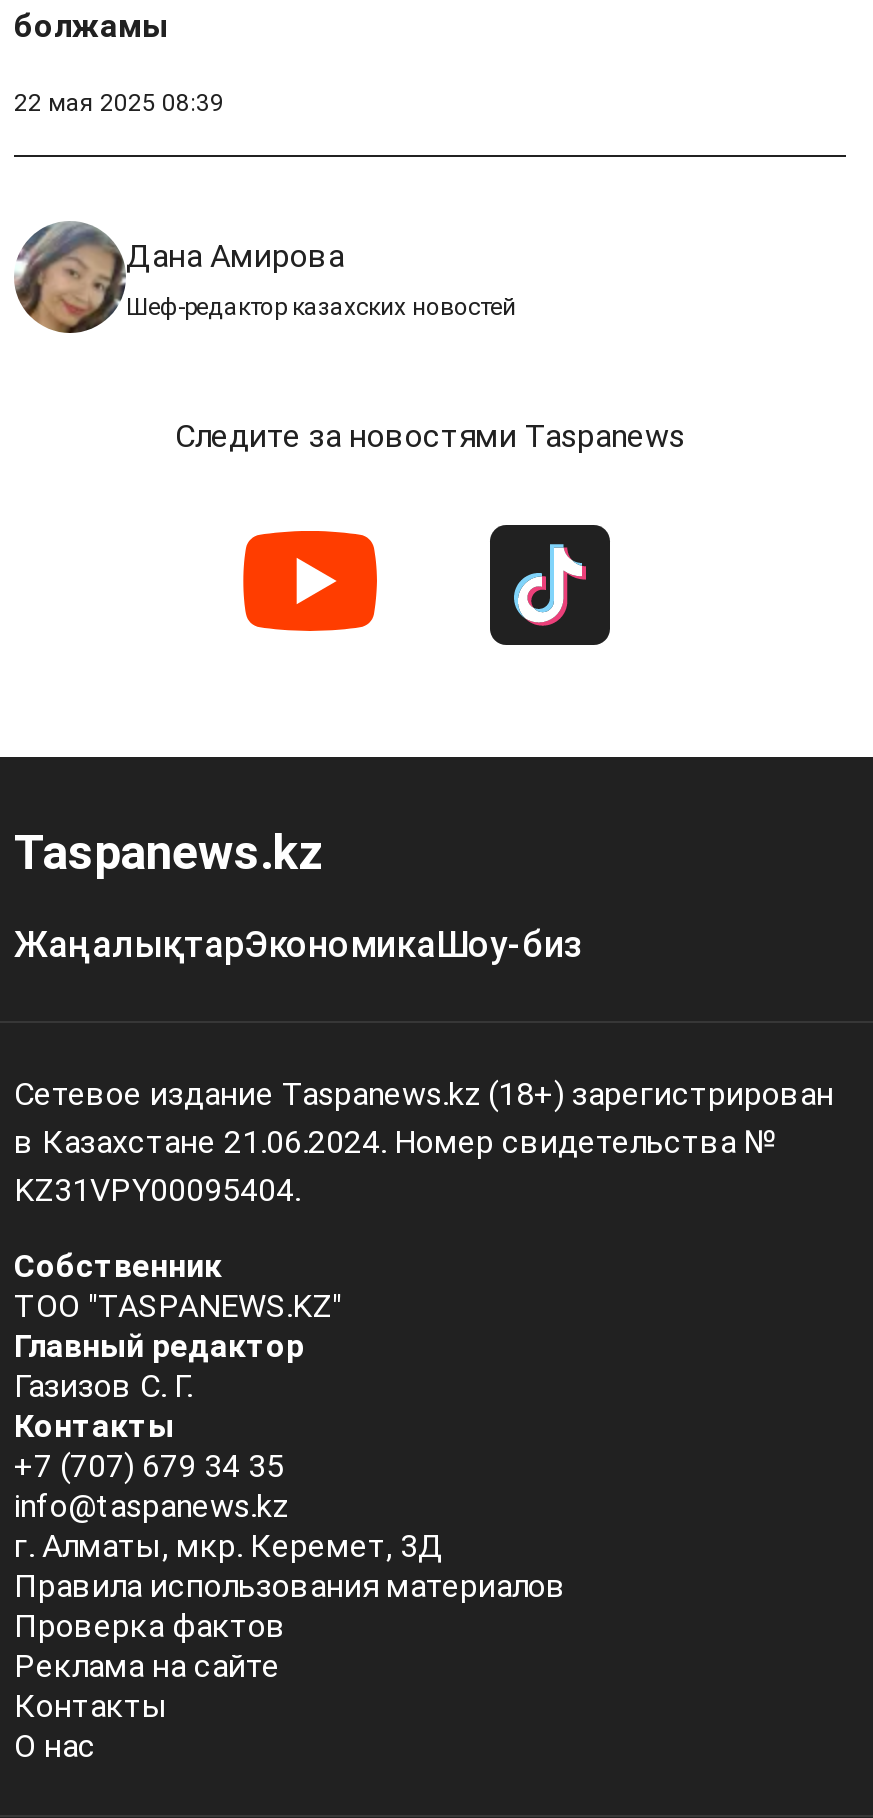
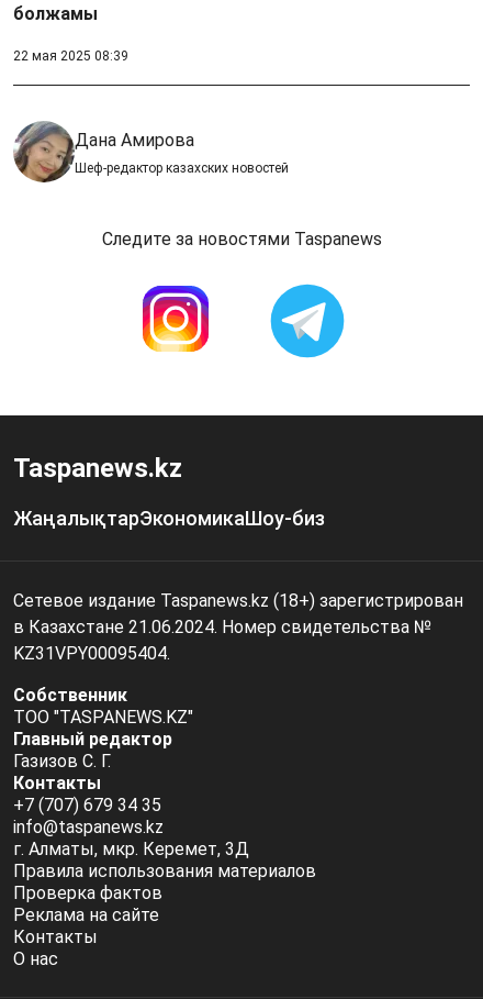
[240,520,380,640] [image] -> [138,285,213,353] [image]
[484,518,616,650] [image] -> [270,284,345,358] [image]

